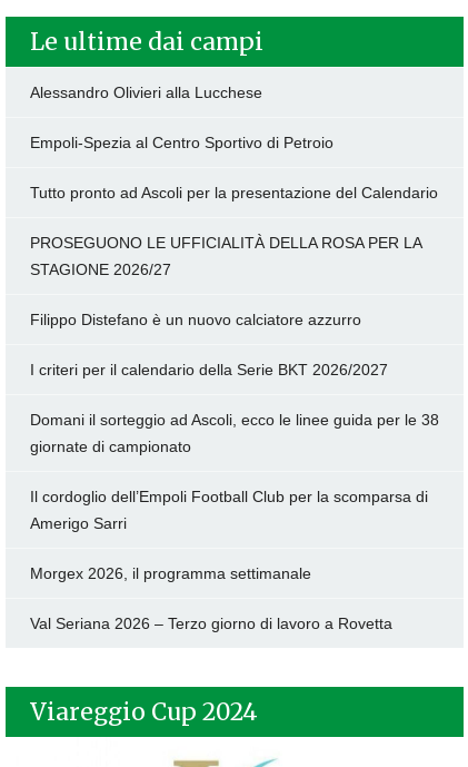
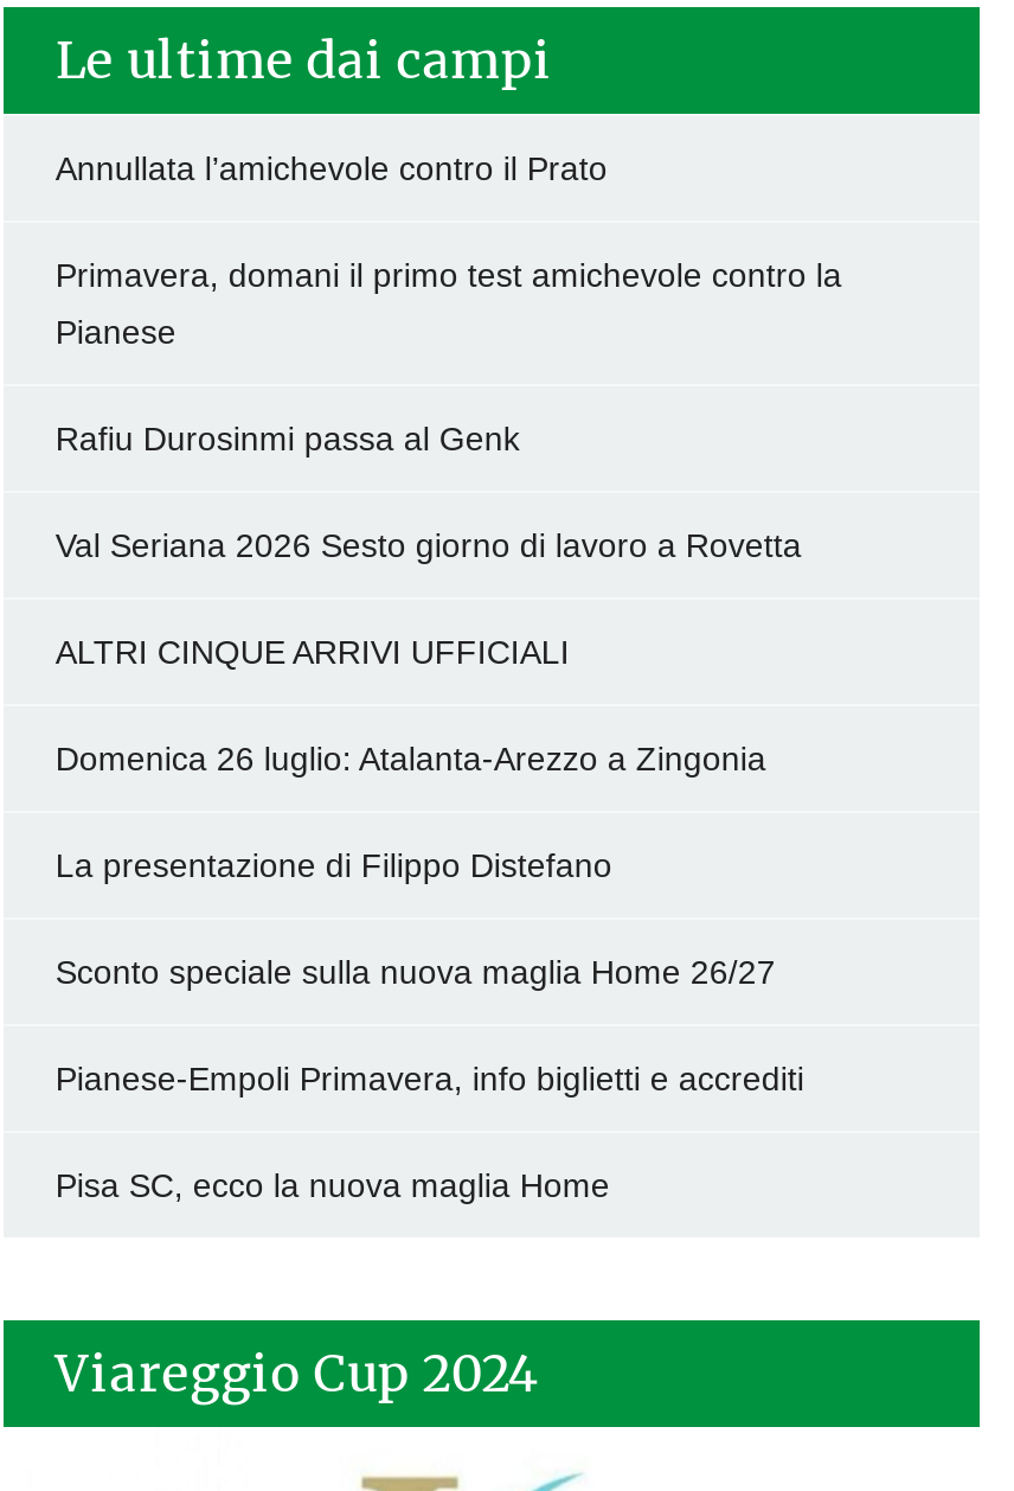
[30,84,439,633] Alessandro Olivieri alla Lucchese | Empoli-Spezia al Centro Sportivo di Petroio | Tutto pronto ad Ascoli per la presentazione del Calendario | PROSEGUONO LE UFFICIALITÀ DELLA ROSA PER LA | STAGIONE 2026/27 | Filippo Distefano è un nuovo calciatore azzurro | I criteri per il calendario della Serie BKT 2026/2027 | Domani il sorteggio ad Ascoli, ecco le linee guida per le 38 | giornate di campionato | Il cordoglio dell’Empoli Football Club per la scomparsa di | Amerigo Sarri | Morgex 2026, il programma settimanale | Val Seriana 2026 – Terzo giorno di lavoro a Rovetta -> [55,150,842,1205] Annullata l’amichevole contro il Prato | Primavera, domani il primo test amichevole contro la | Pianese | Rafiu Durosinmi passa al Genk | Val Seriana 2026 Sesto giorno di lavoro a Rovetta | ALTRI CINQUE ARRIVI UFFICIALI | Domenica 26 luglio: Atalanta-Arezzo a Zingonia | La presentazione di Filippo Distefano | Sconto speciale sulla nuova maglia Home 26/27 | Pianese-Empoli Primavera, info biglietti e accrediti | Pisa SC, ecco la nuova maglia Home

